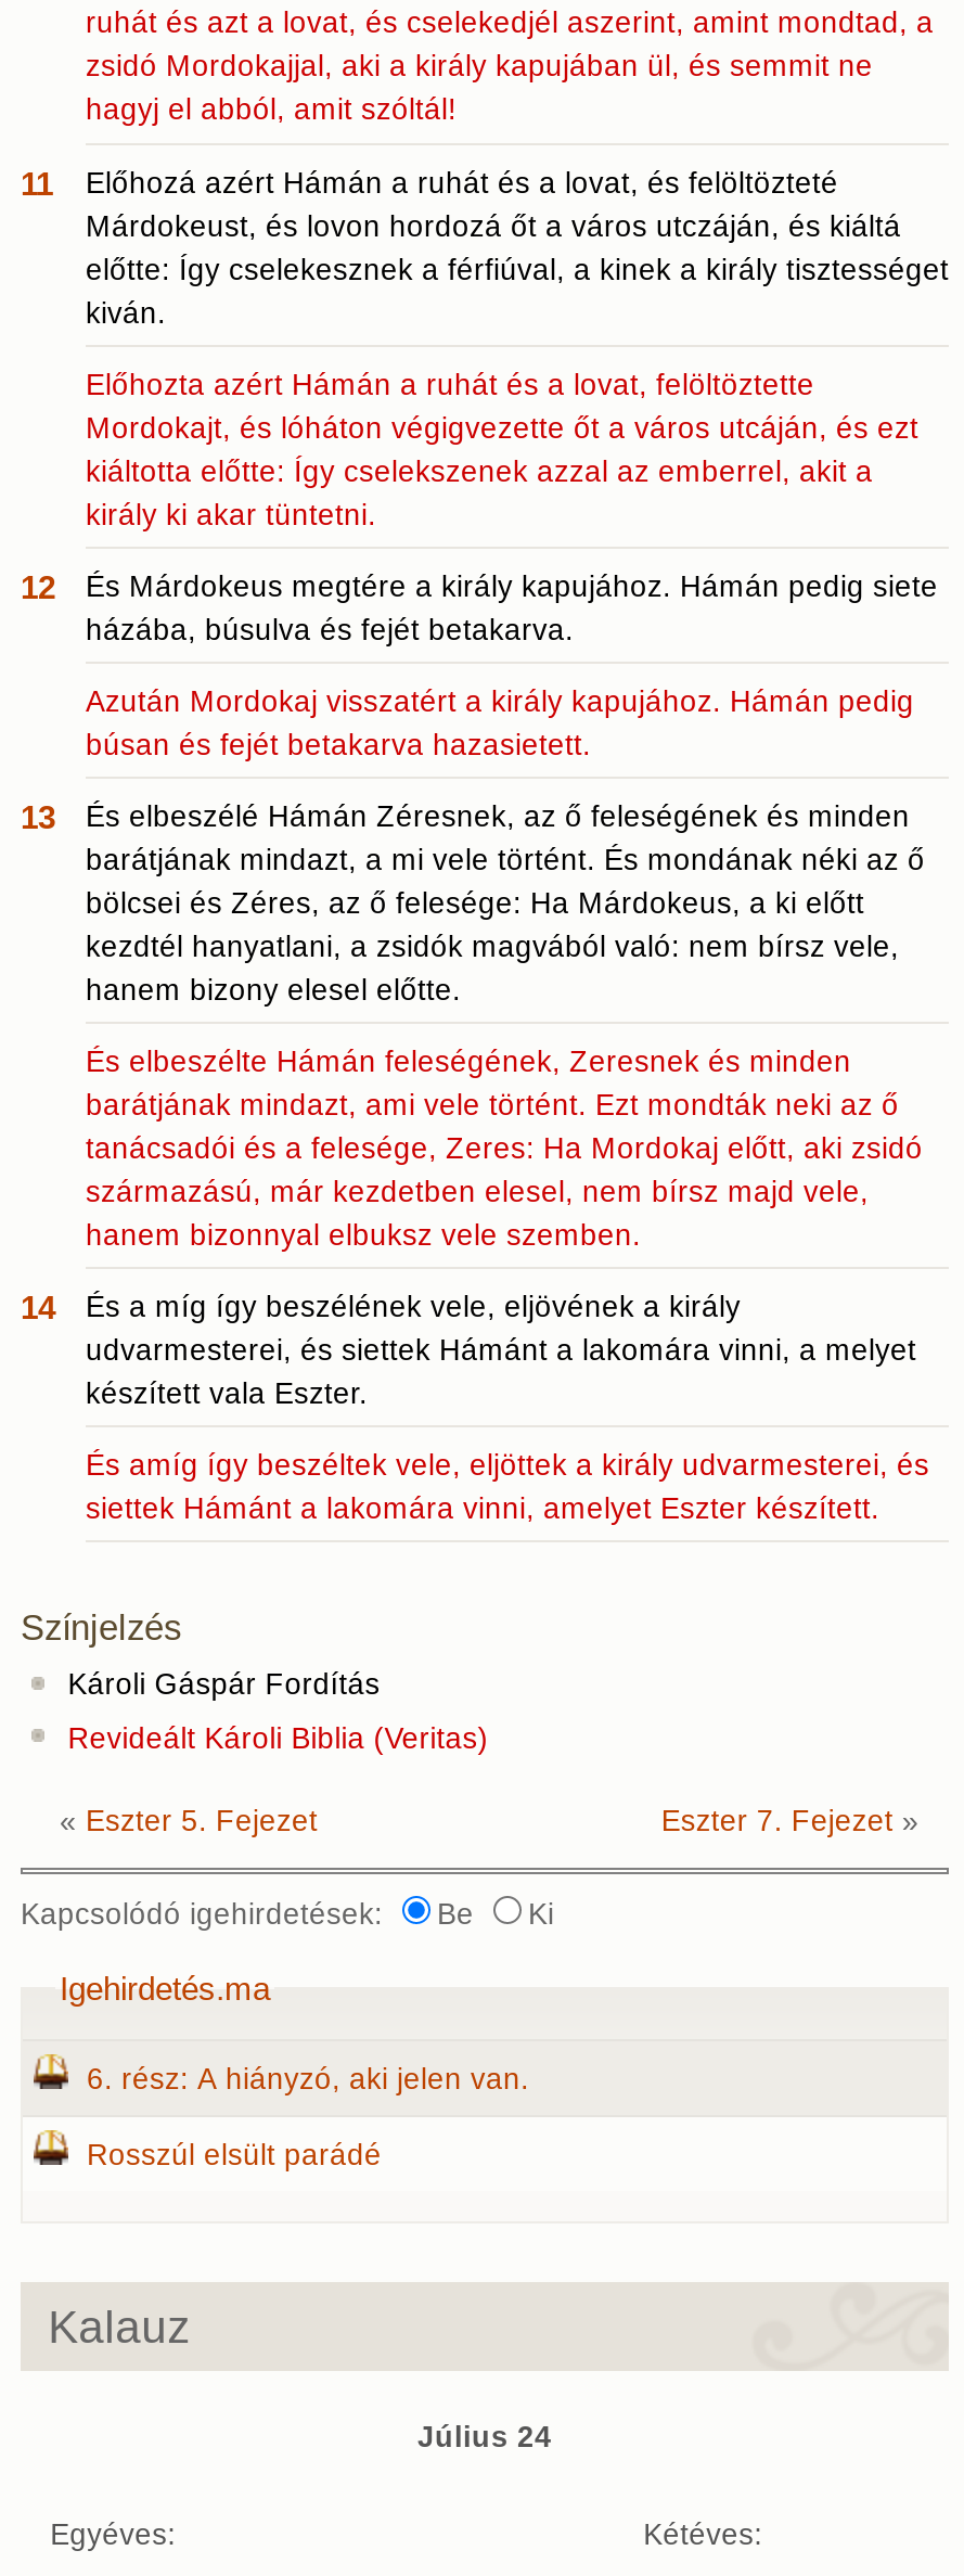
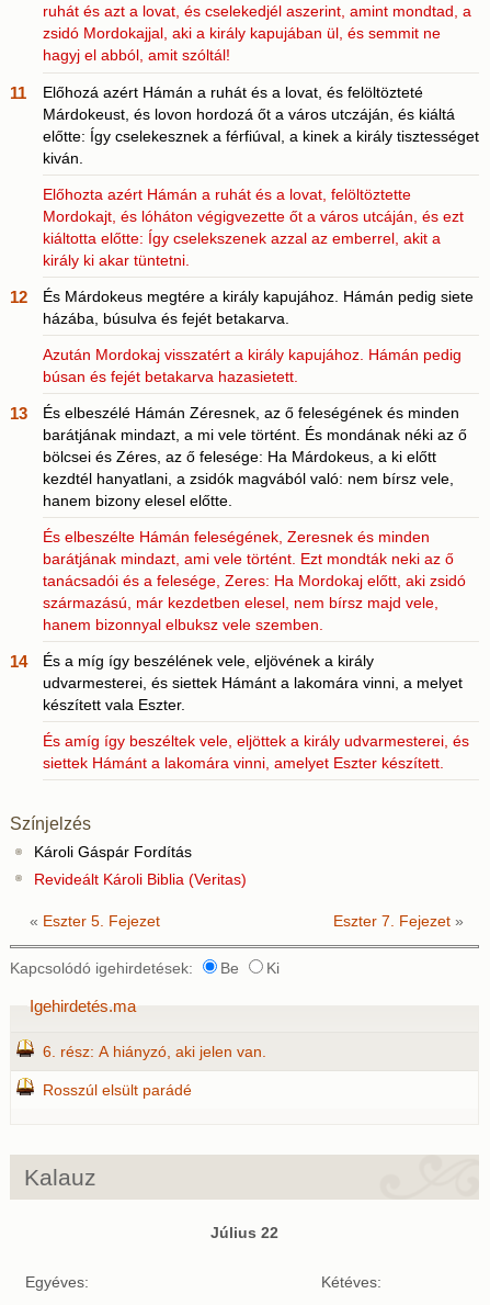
[417,2421,552,2454] Július 24 -> [210,1225,278,1242] Július 22

